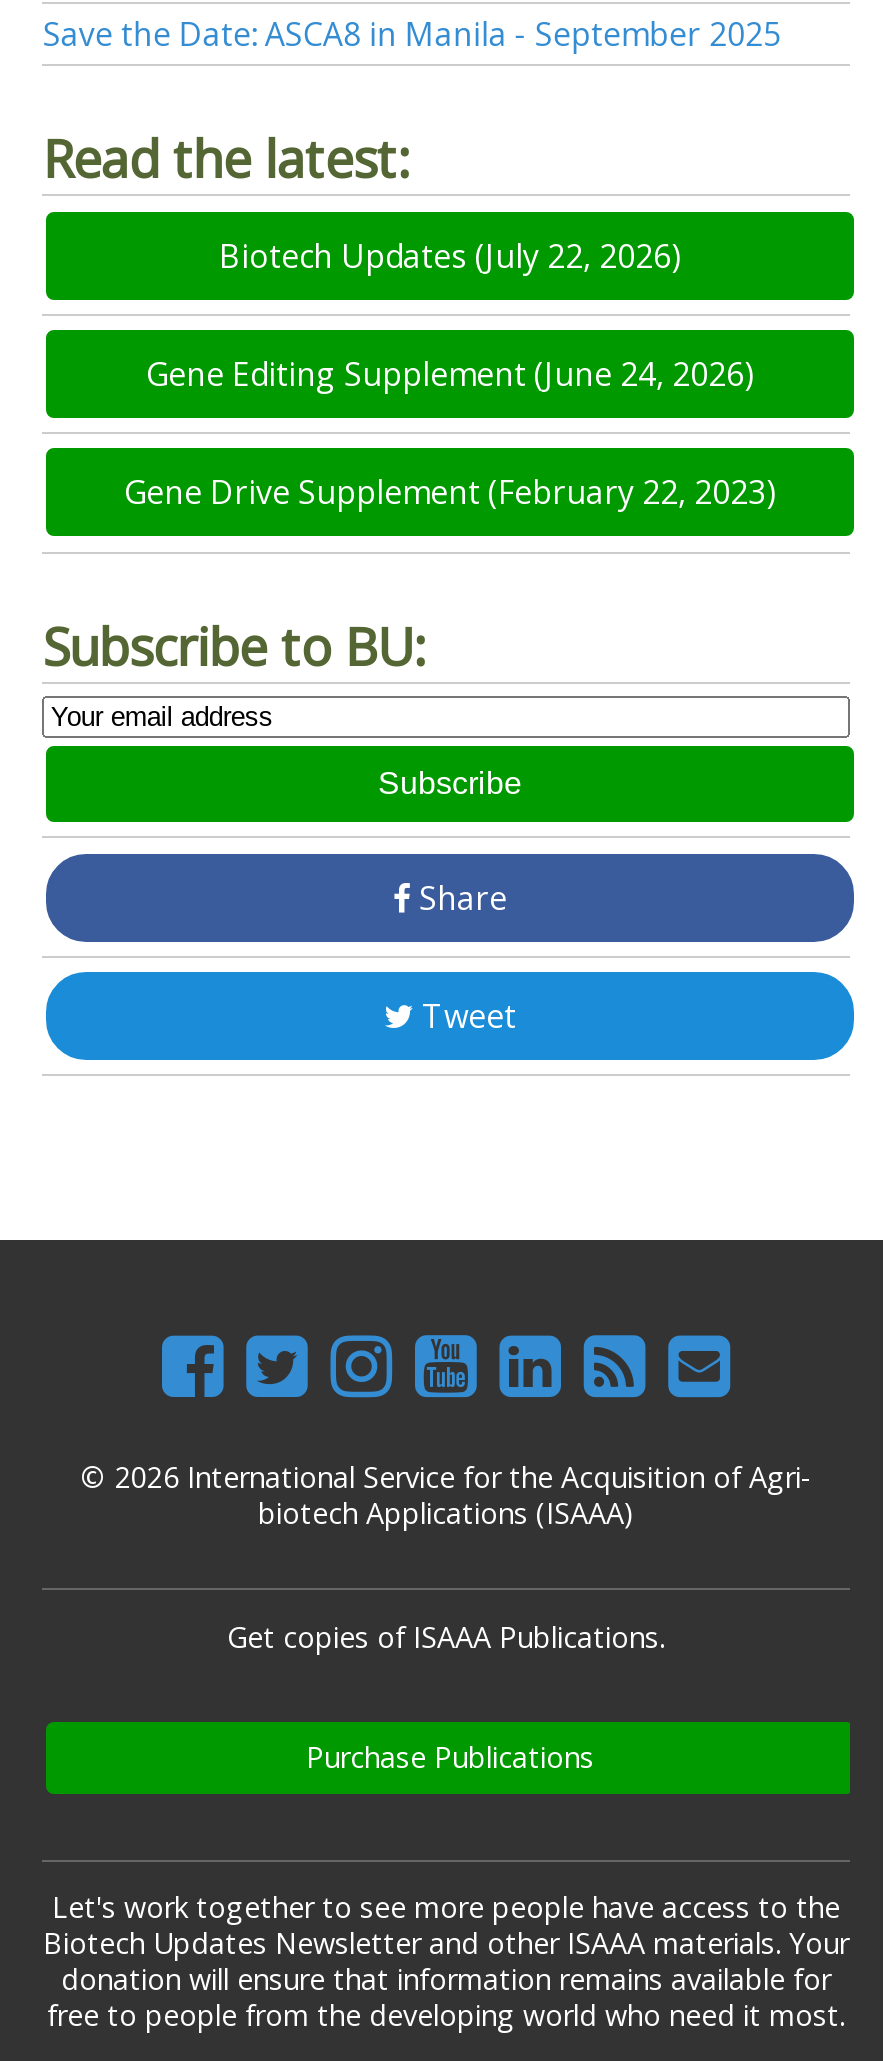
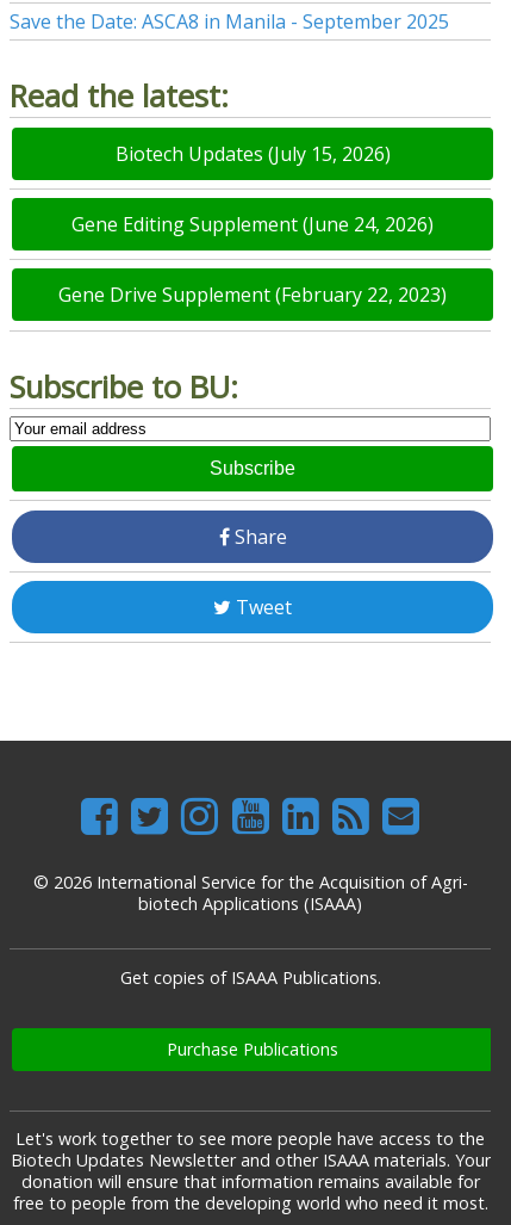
[219,233,681,277] Biotech Updates (July 22, 2026) -> [115,140,390,167] Biotech Updates (July 15, 2026)

